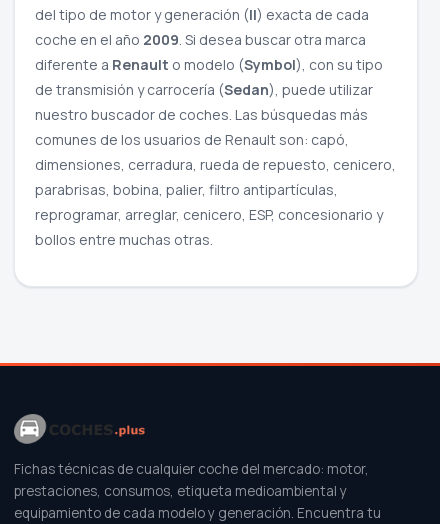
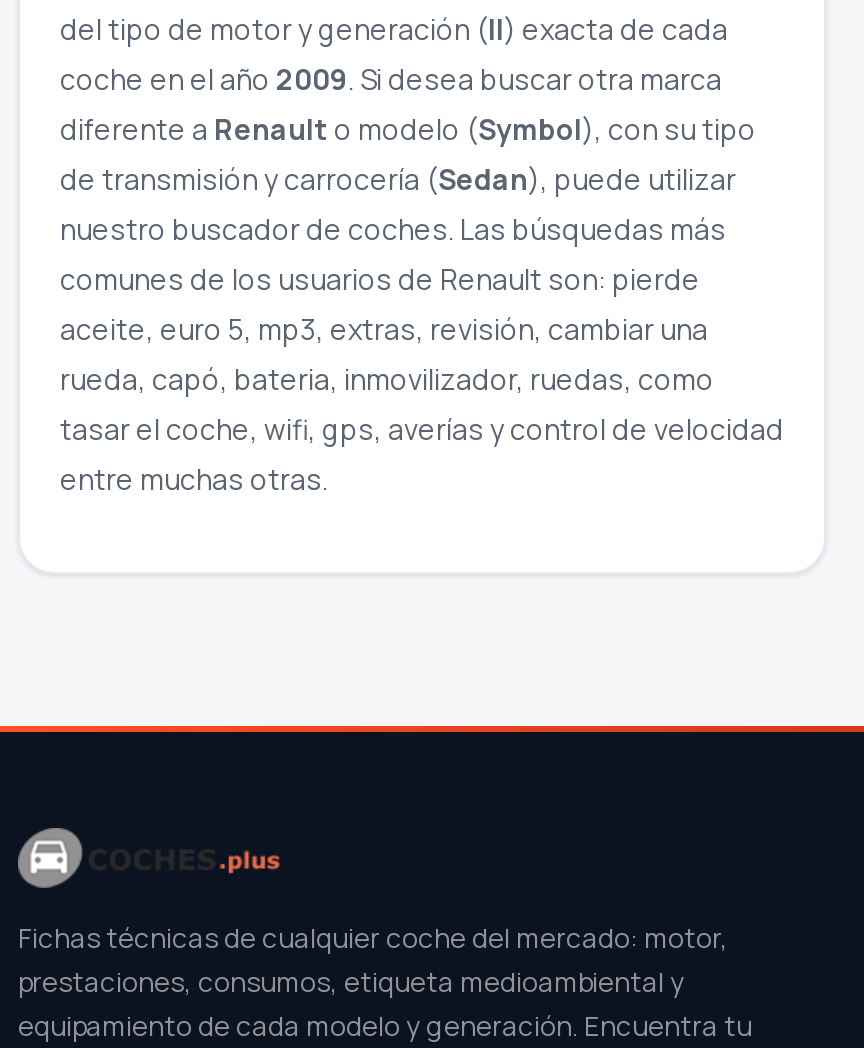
[35,129,396,248] comunes de los usuarios de Renault son: capó, | dimensiones, cerradura, rueda de repuesto, cenicero, | parabrisas, bobina, palier, filtro antipartículas, | reprogramar, arreglar, cenicero, ESP, concesionario y | bollos entre muchas otras. -> [60,259,784,497] comunes de los usuarios de Renault son: pierde | aceite, euro 5, mp3, extras, revisión, cambiar una | rueda, capó, bateria, inmovilizador, ruedas, como | tasar el coche, wifi, gps, averías y control de velocidad | entre muchas otras.

